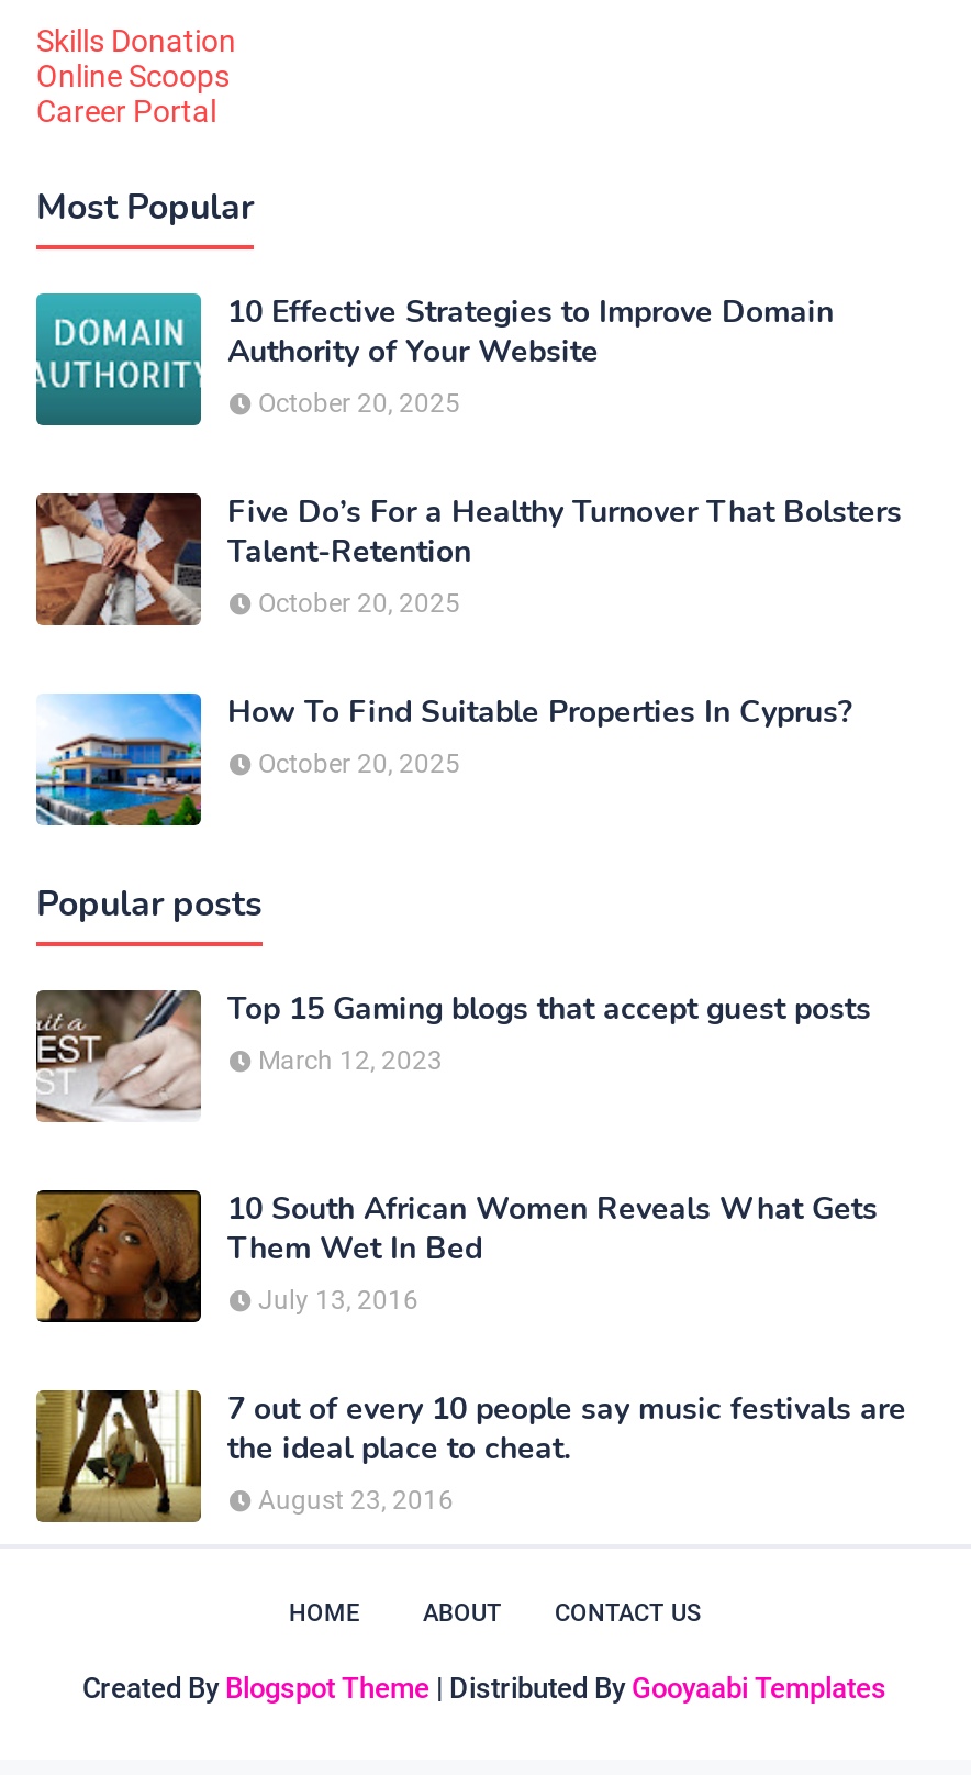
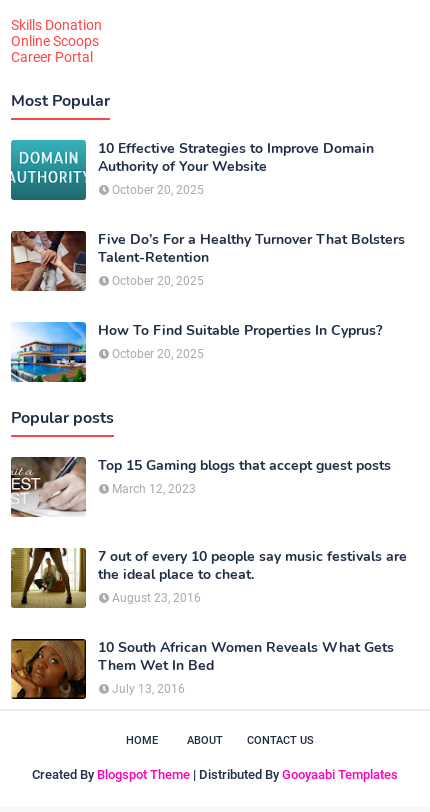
moved [36,1188,878,1324] -> [11,638,394,700]: [image] | 10 South African Women Reveals What Gets | Them Wet In Bed | July 13, 2016
moved [34,1386,906,1524] -> [10,546,407,609]: [image] | 7 out of every 10 people say music festivals are | the ideal place to cheat. | August 23, 2016

